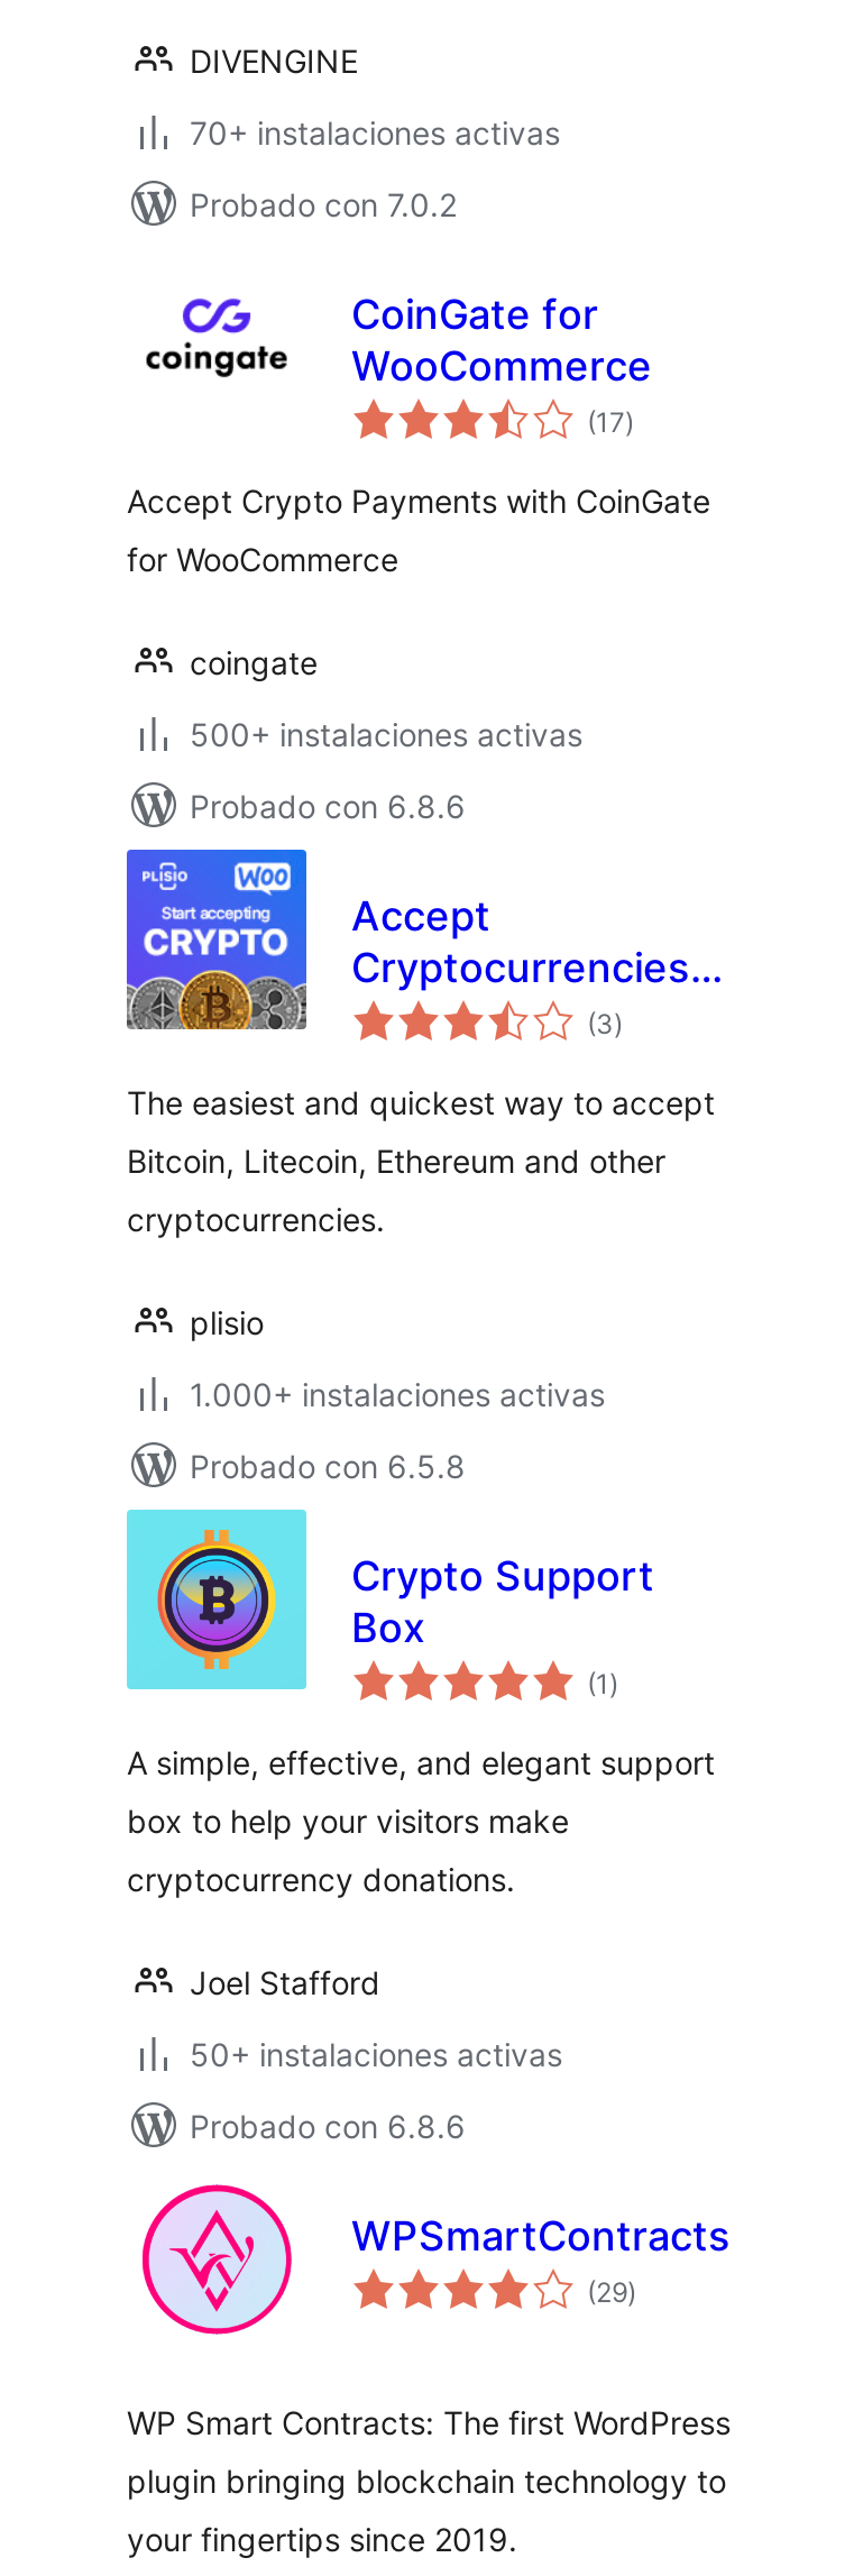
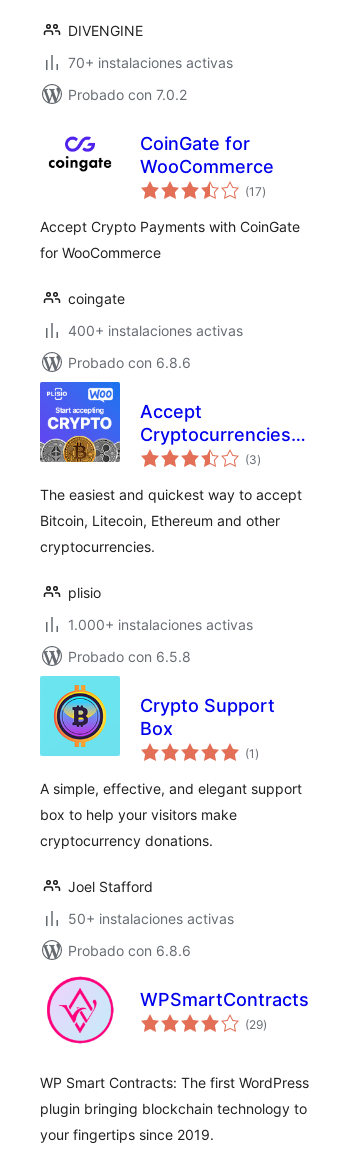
[190,715,582,753] 500+ instalaciones activas -> [68,322,243,339] 400+ instalaciones activas

